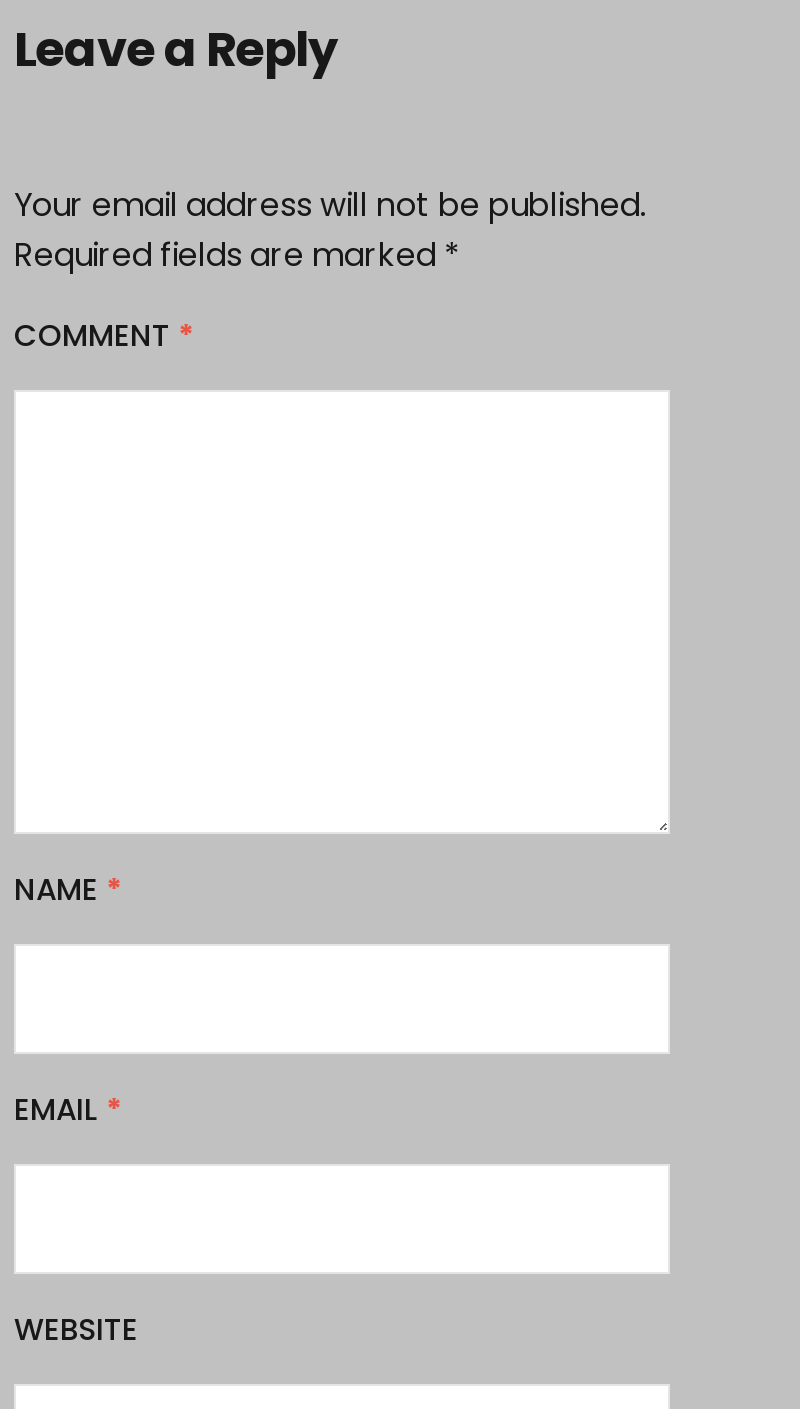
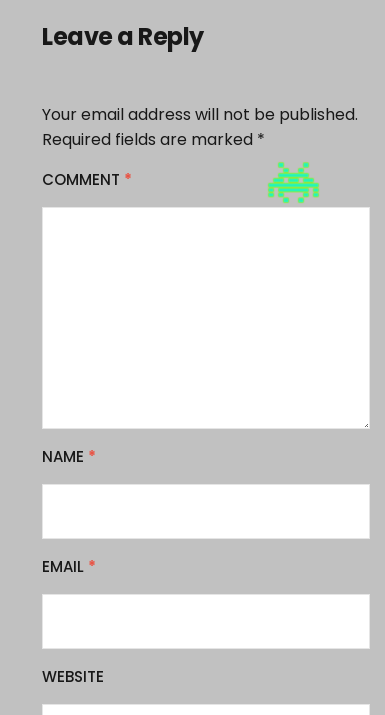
none -> [267,161,320,204] [image]

